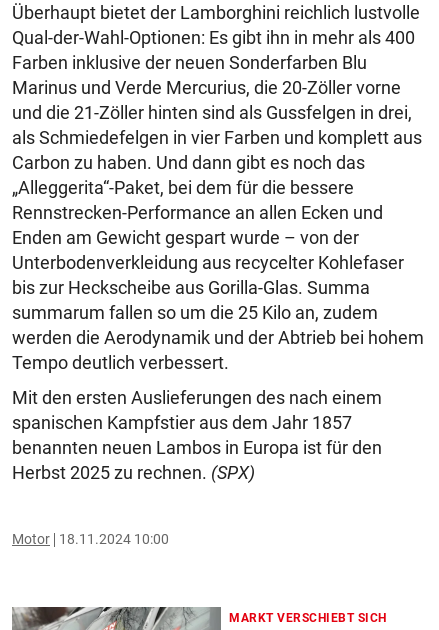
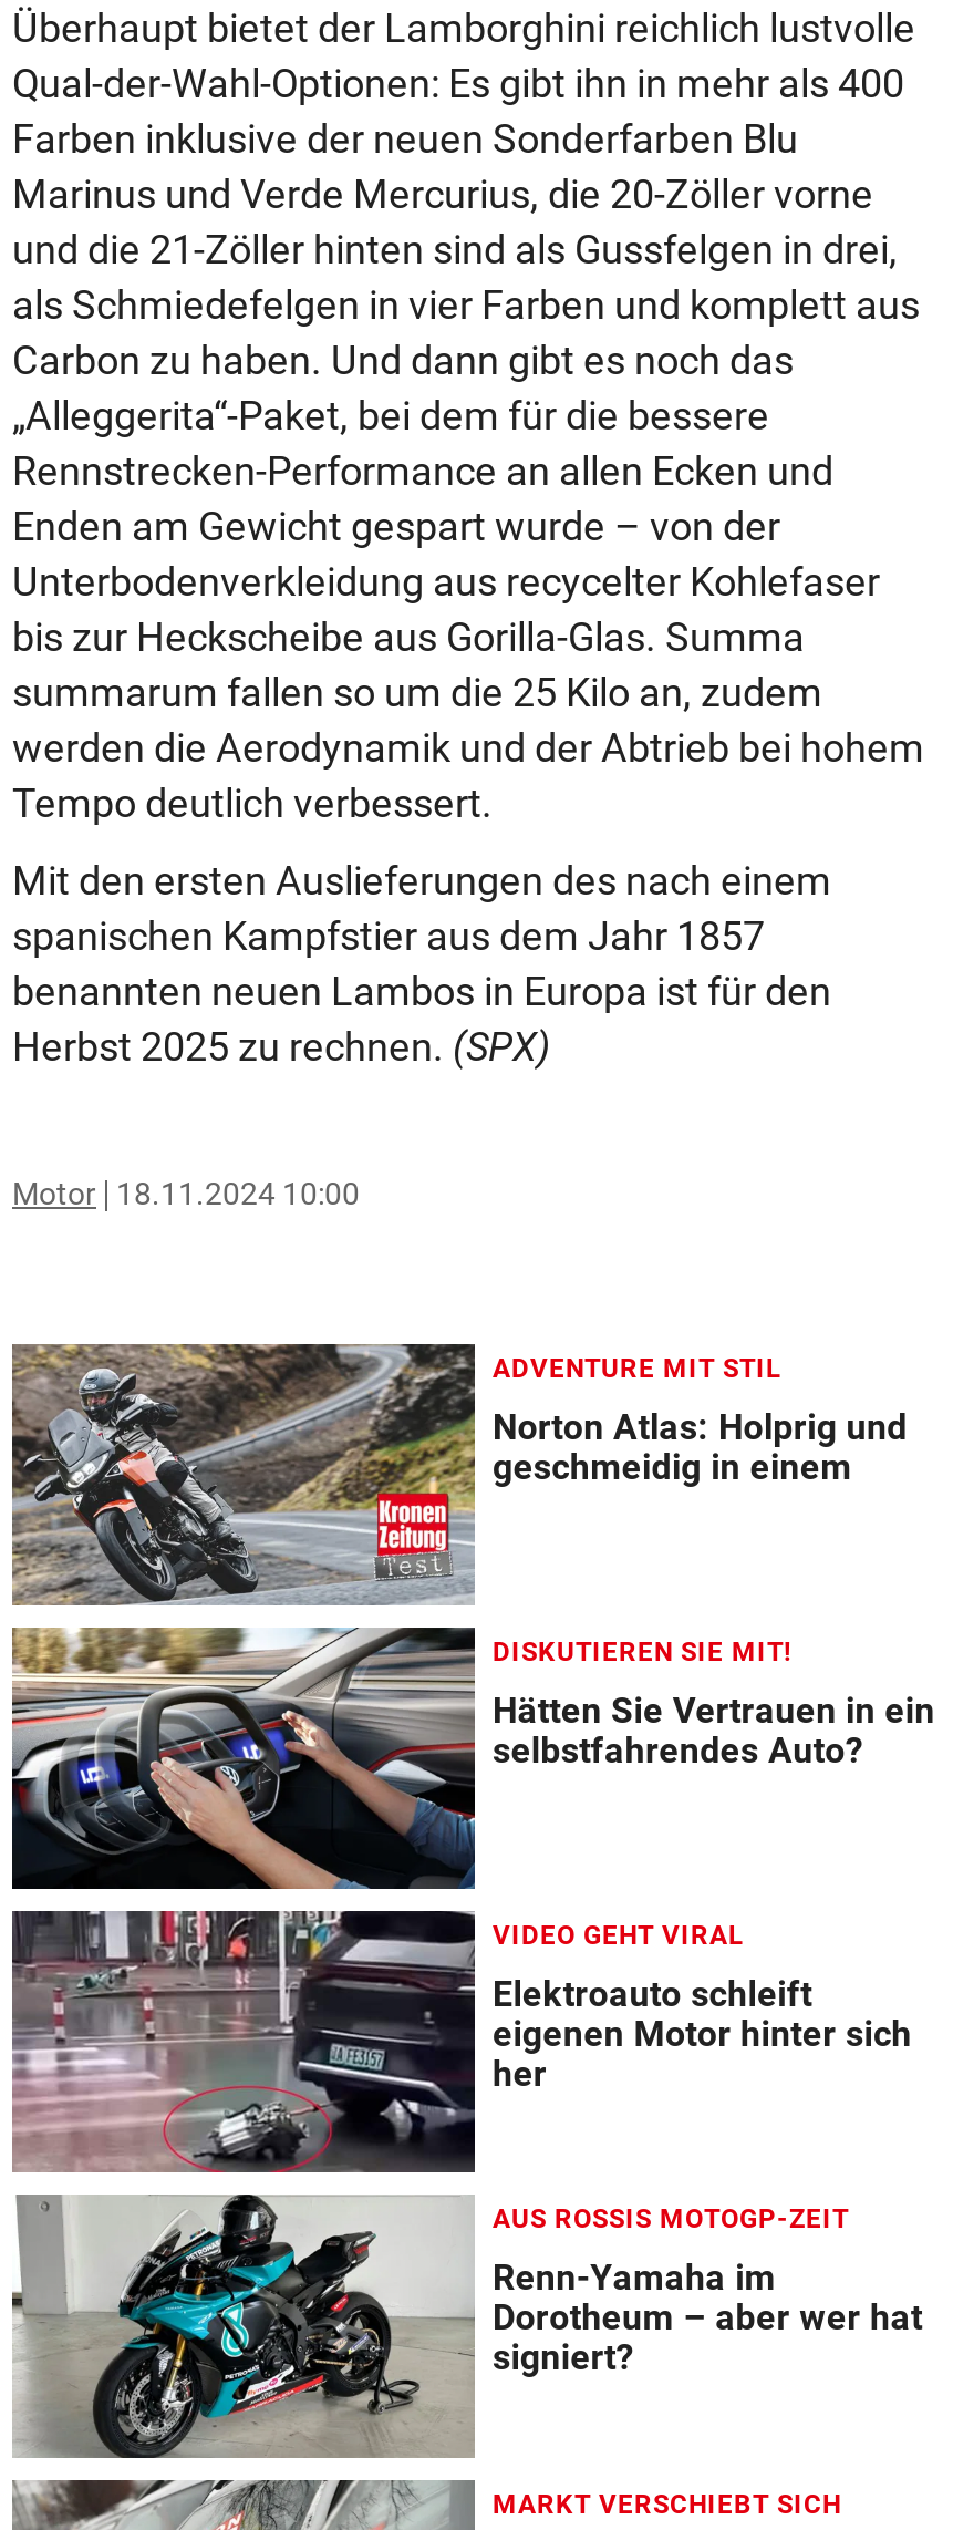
none -> [12,1342,907,1605] [image] | ADVENTURE MIT STIL | Norton Atlas: Holprig und | geschmeidig in einem
none -> [12,1625,935,1891] [image] | DISKUTIEREN SIE MIT! | Hätten Sie Vertrauen in ein | selbstfahrendes Auto?
none -> [12,1909,912,2175] [image] | VIDEO GEHT VIRAL | Elektroauto schleift | eigenen Motor hinter sich | her
none -> [12,2192,922,2460] [image] | AUS ROSSIS MOTOGP-ZEIT | Renn-Yamaha im | Dorotheum – aber wer hat | signiert?

